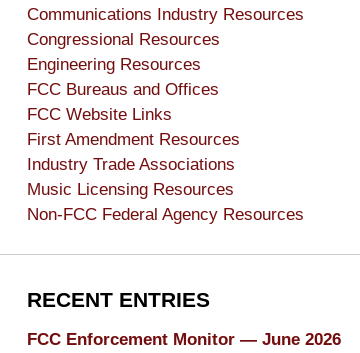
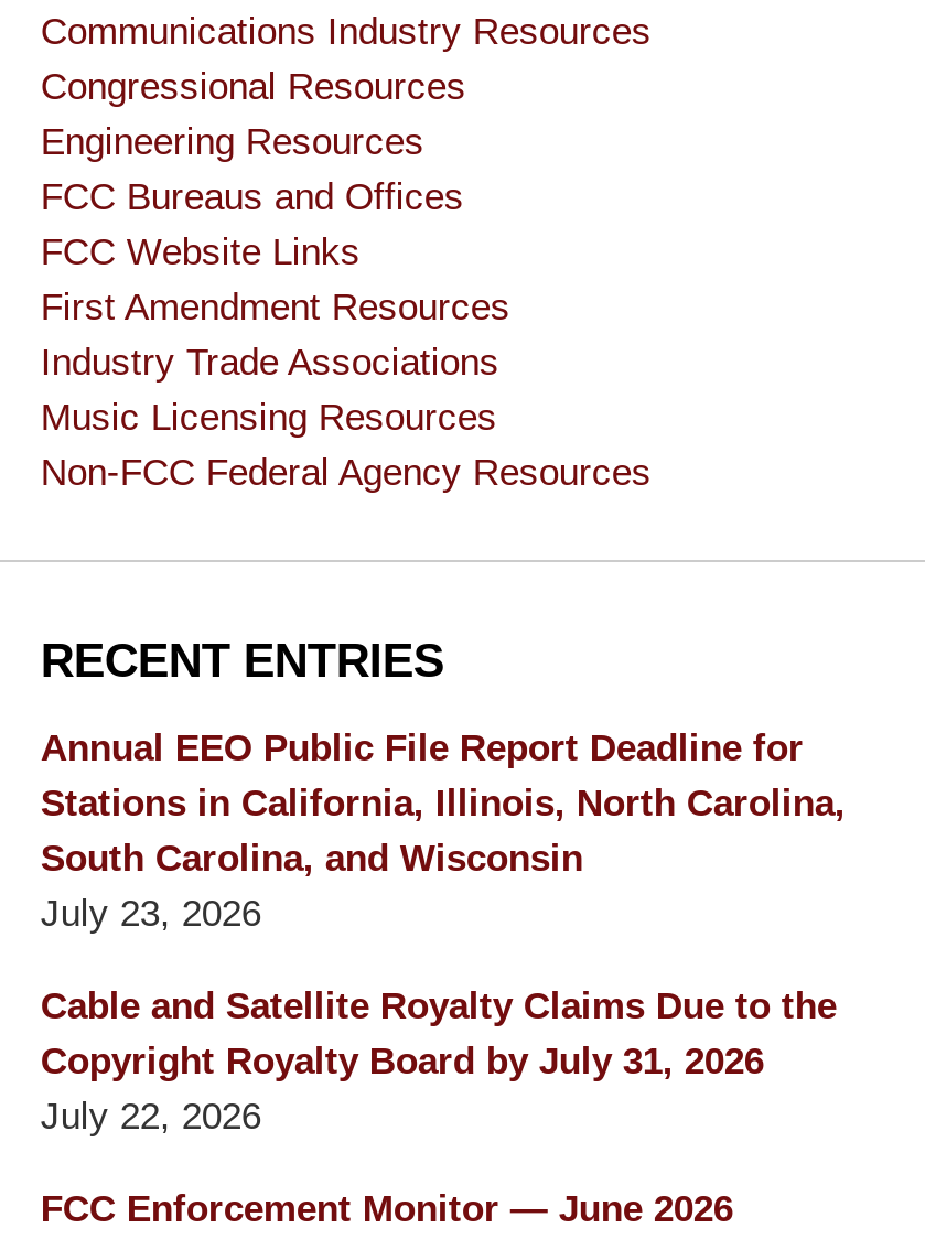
none -> [40,727,845,1137] Annual EEO Public File Report Deadline for | Stations in California, Illinois, North Carolina, | South Carolina, and Wisconsin | July 23, 2026 | Cable and Satellite Royalty Claims Due to the | Copyright Royalty Board by July 31, 2026 | July 22, 2026

